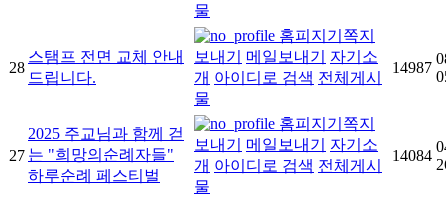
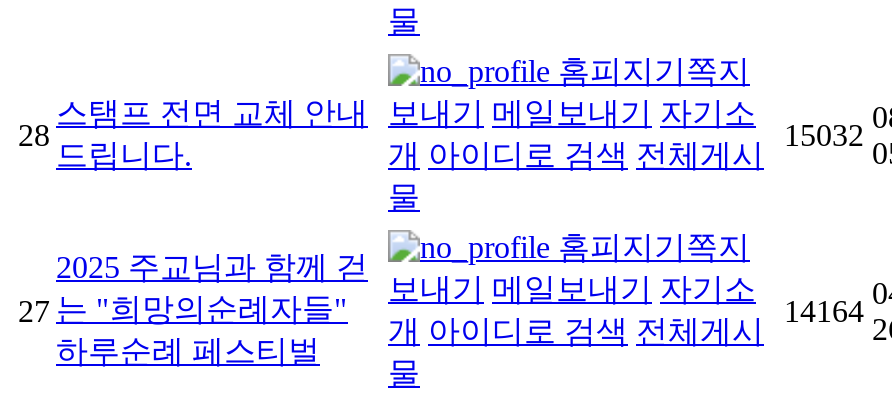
[392,59,432,76] 14987 -> [784,118,864,152] 15032
[392,147,432,164] 14084 -> [784,294,864,328] 14164

